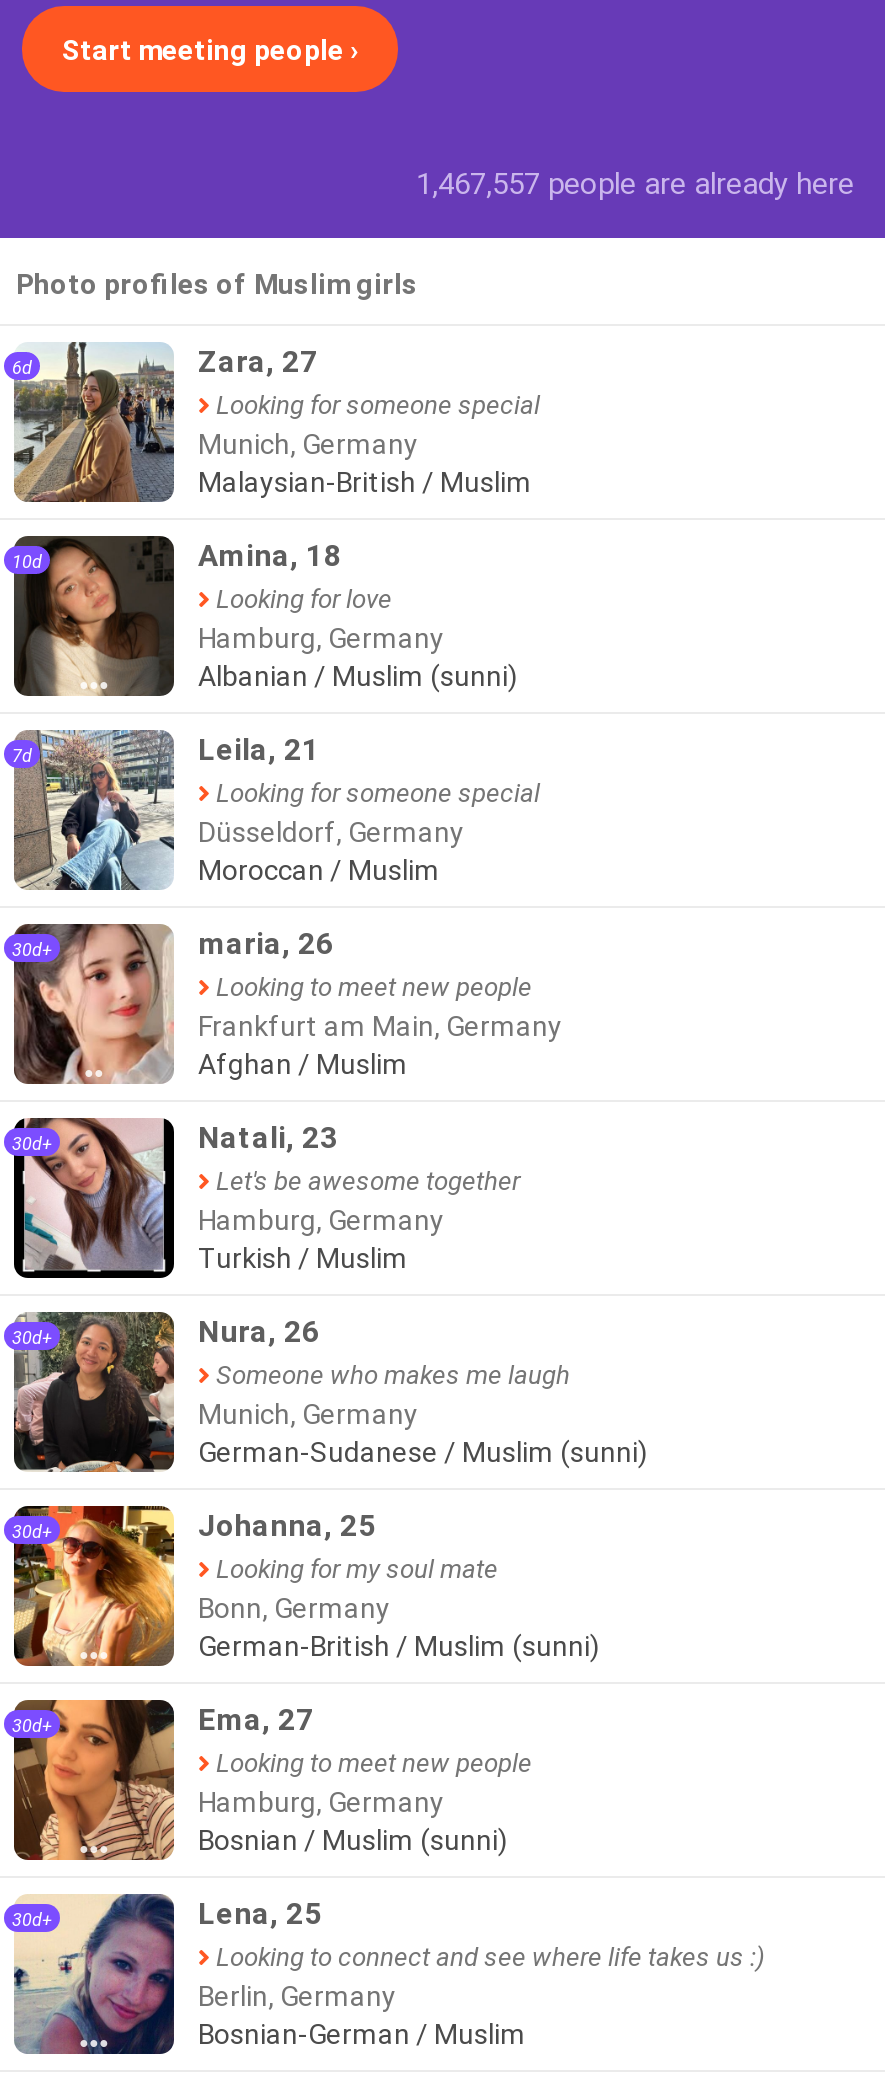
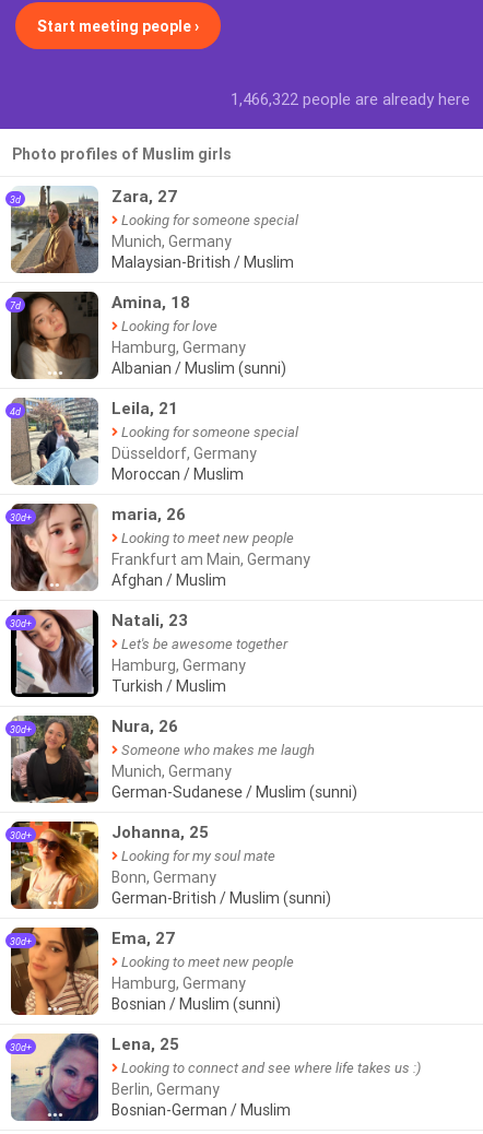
[416,164,854,202] 1,467,557 people are already here -> [231,88,470,109] 1,466,322 people are already here
[12,356,32,380] 6d -> [10,193,21,206] 3d
[12,550,42,574] 10d -> [10,299,21,312] 7d
[12,744,32,768] 7d -> [10,405,21,418] 4d

